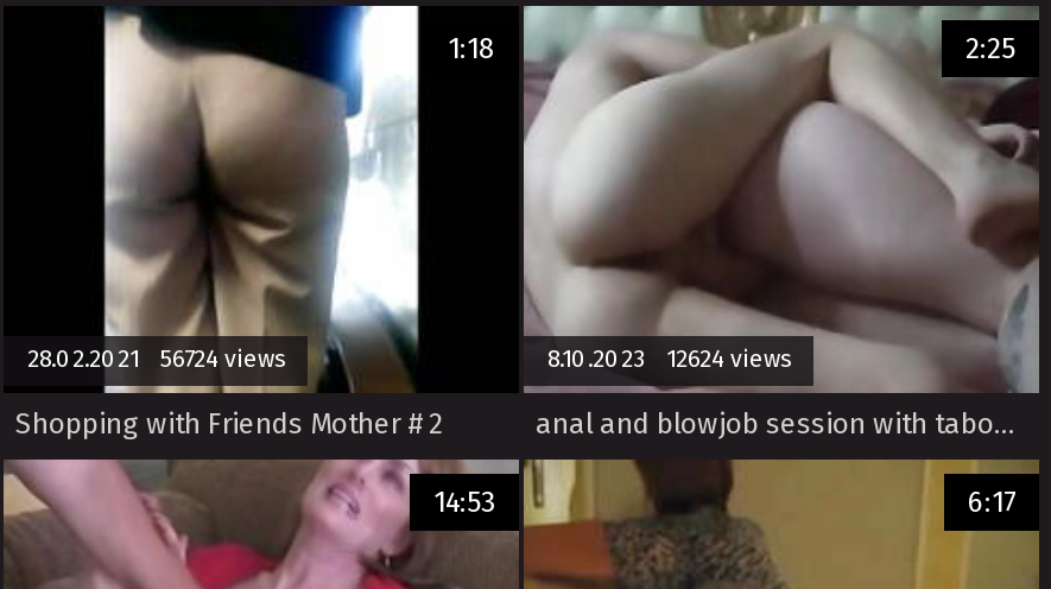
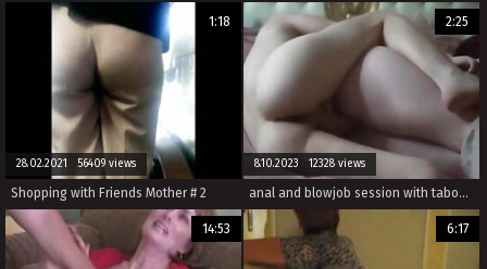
[27,344,284,373] 28.02.2021 56724 views -> [16,157,136,170] 28.02.2021 56409 views
[547,344,790,373] 8.10.2023 12624 views -> [254,157,365,170] 8.10.2023 12328 views

